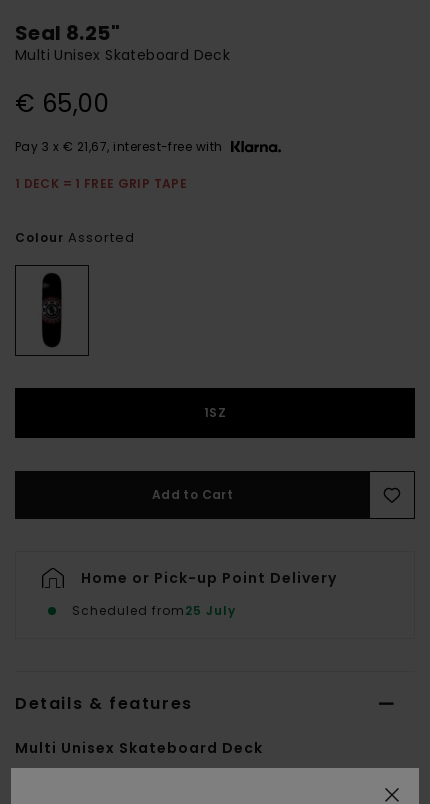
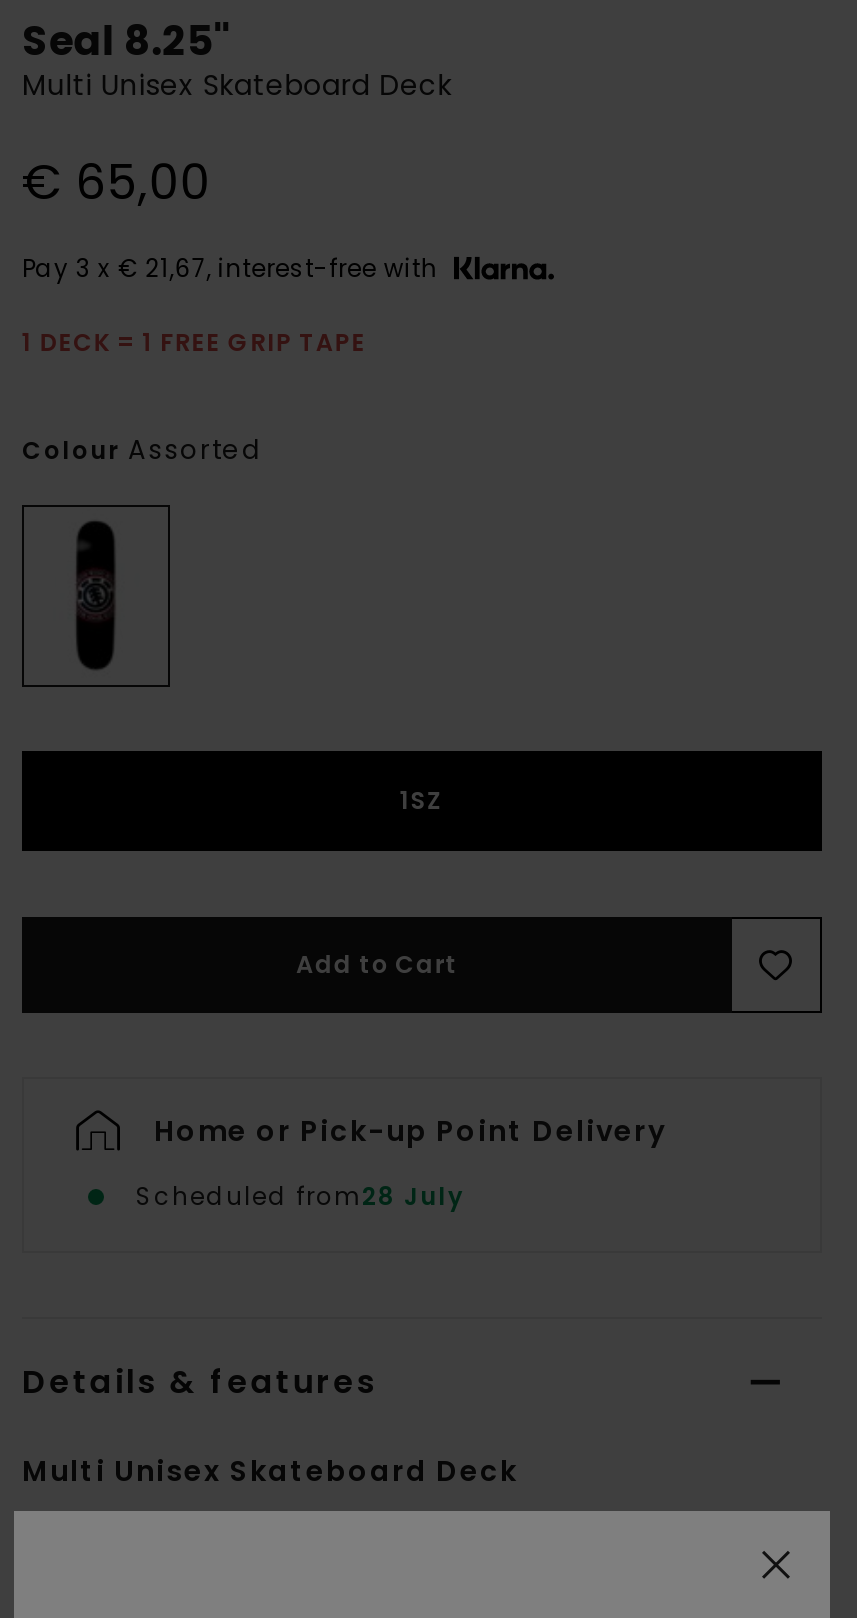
[72,602,236,619] Scheduled from25 July -> [136,1180,464,1214] Scheduled from28 July

